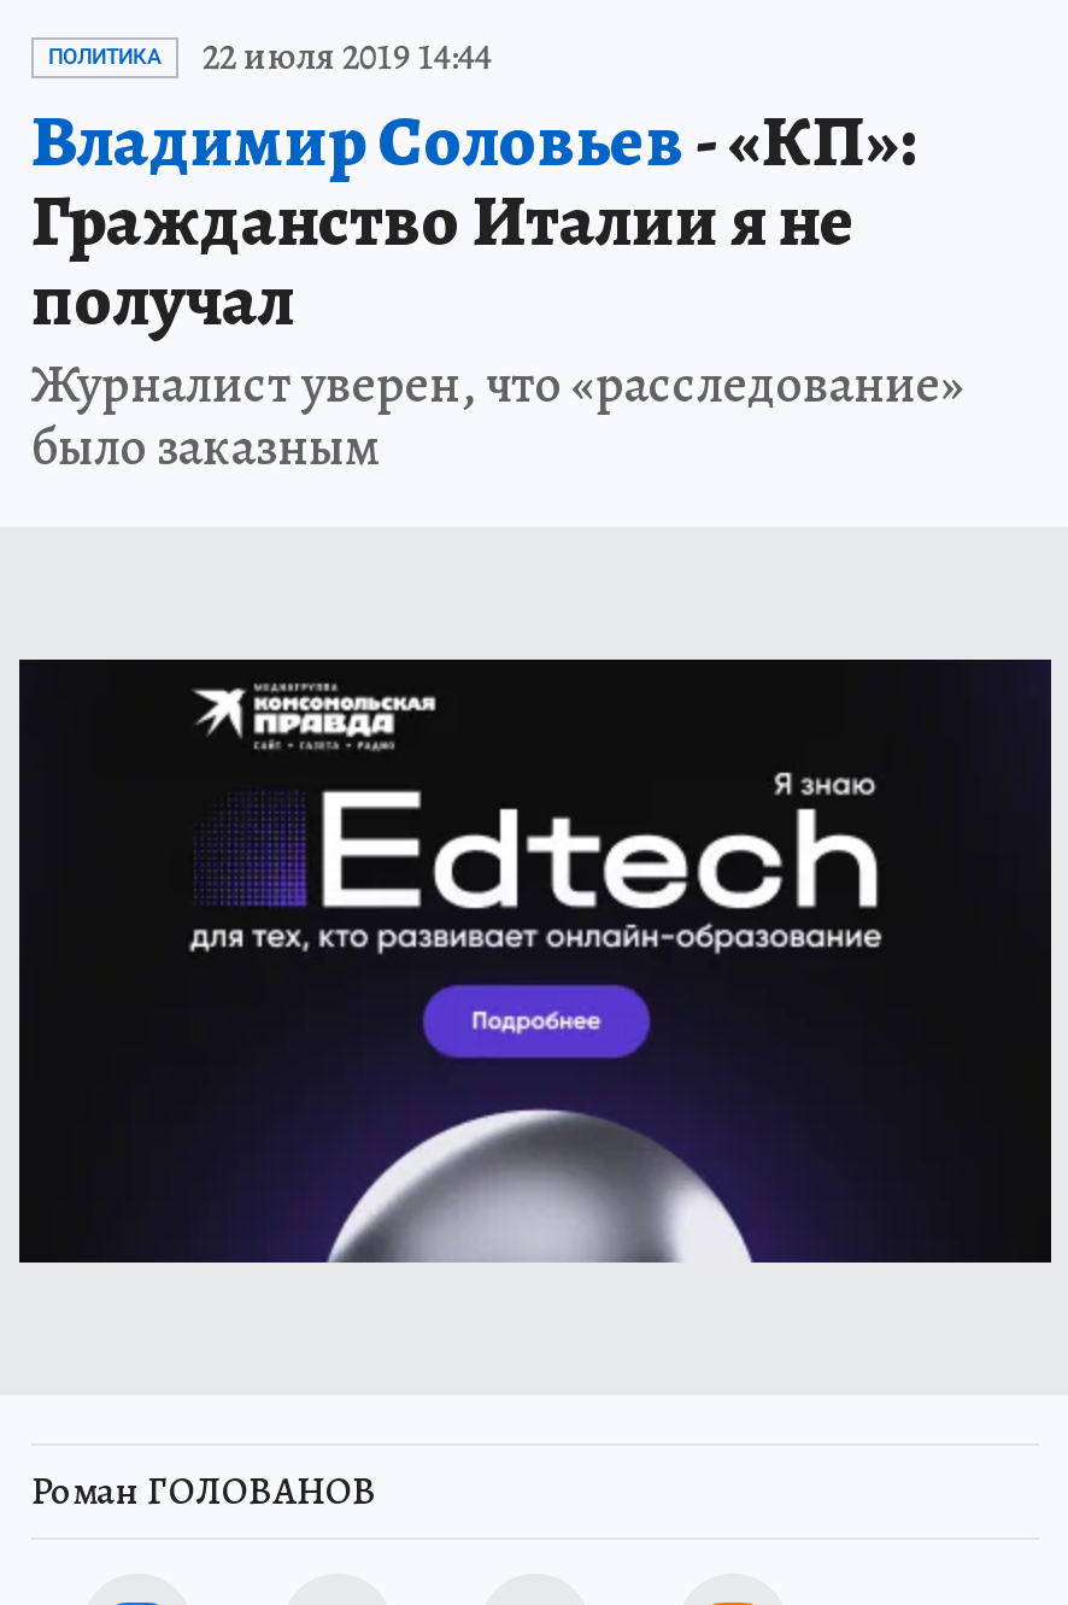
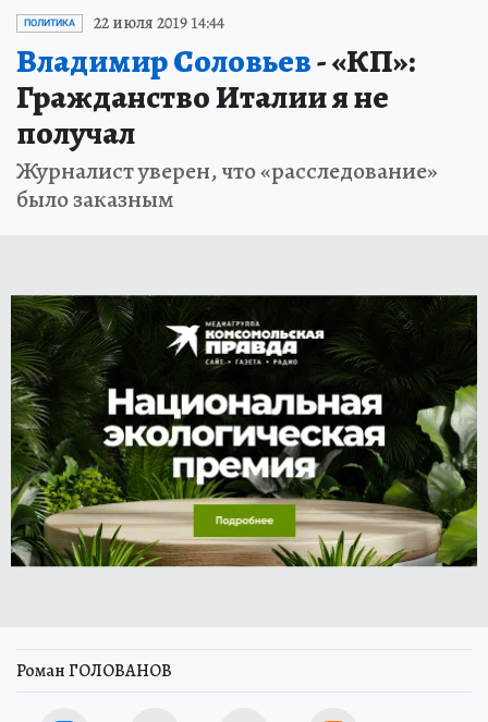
[17,657,1054,1265] [image] -> [10,295,478,567] [image]

